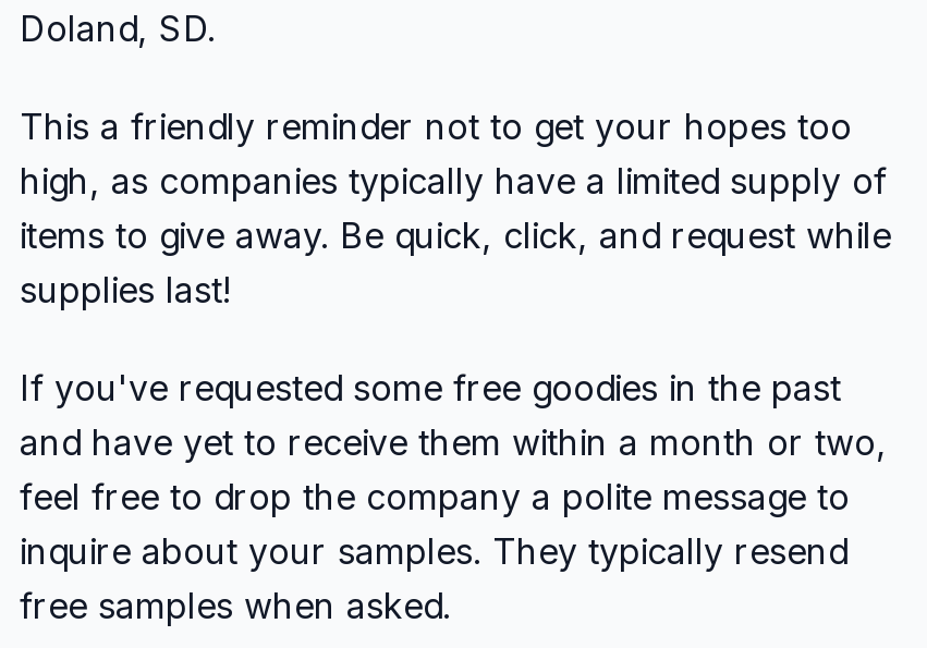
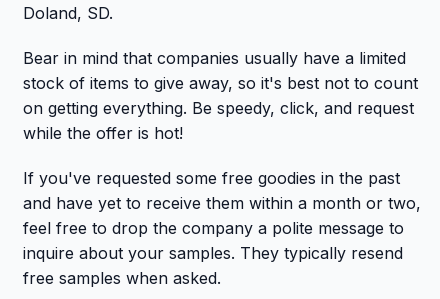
[20,105,891,311] This a friendly reminder not to get your hopes too | high, as companies typically have a limited supply of | items to give away. Be quick, click, and request while | supplies last! -> [23,48,418,143] Bear in mind that companies usually have a limited | stock of items to give away, so it's best not to count | on getting everything. Be speedy, click, and request | while the offer is hot!

